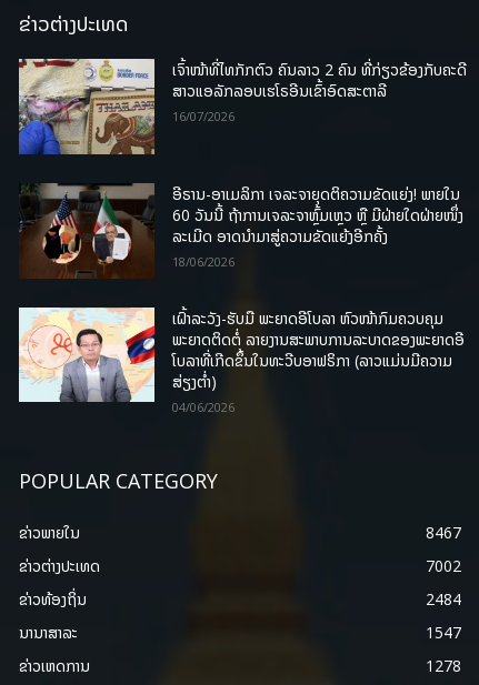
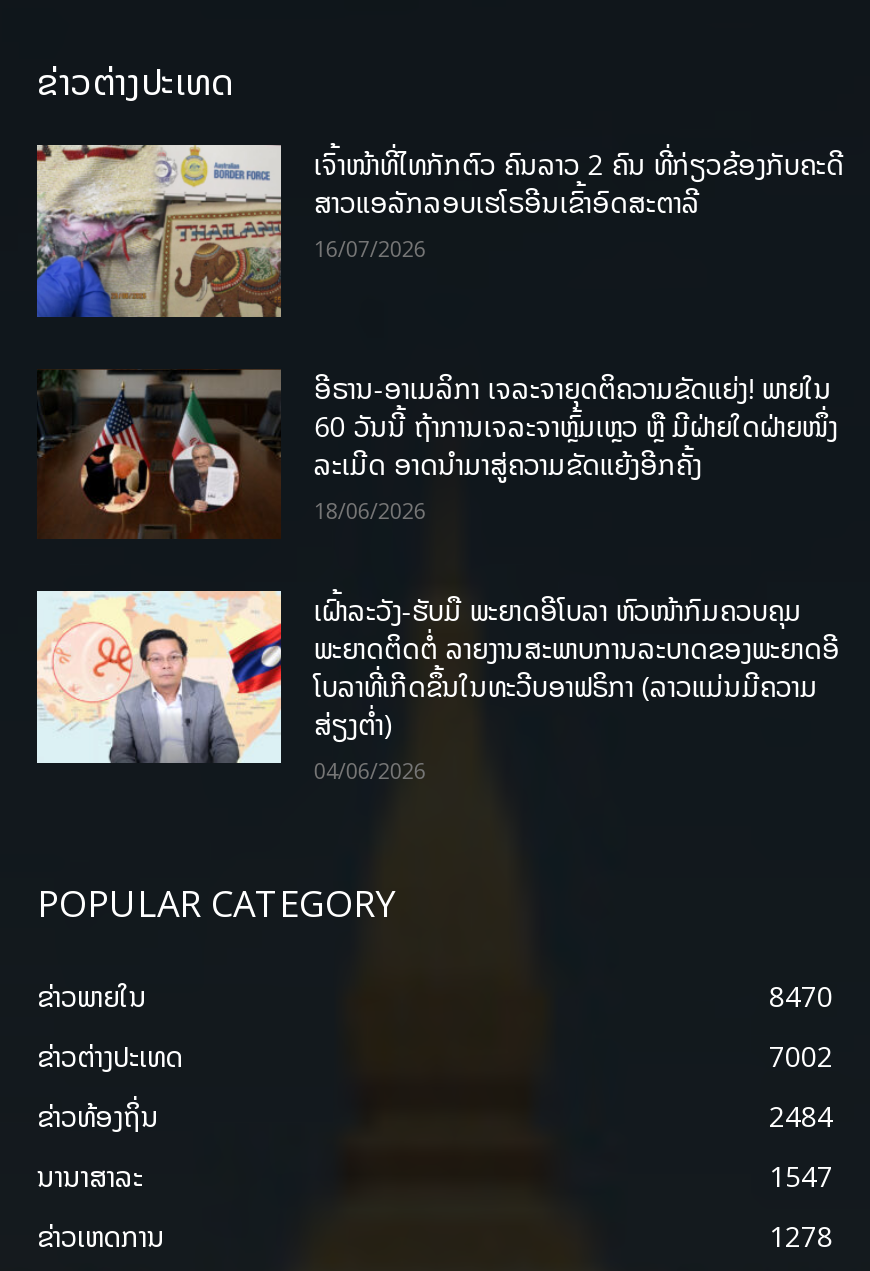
[426,521,461,543] 8467 -> [769,977,833,1015] 8470

